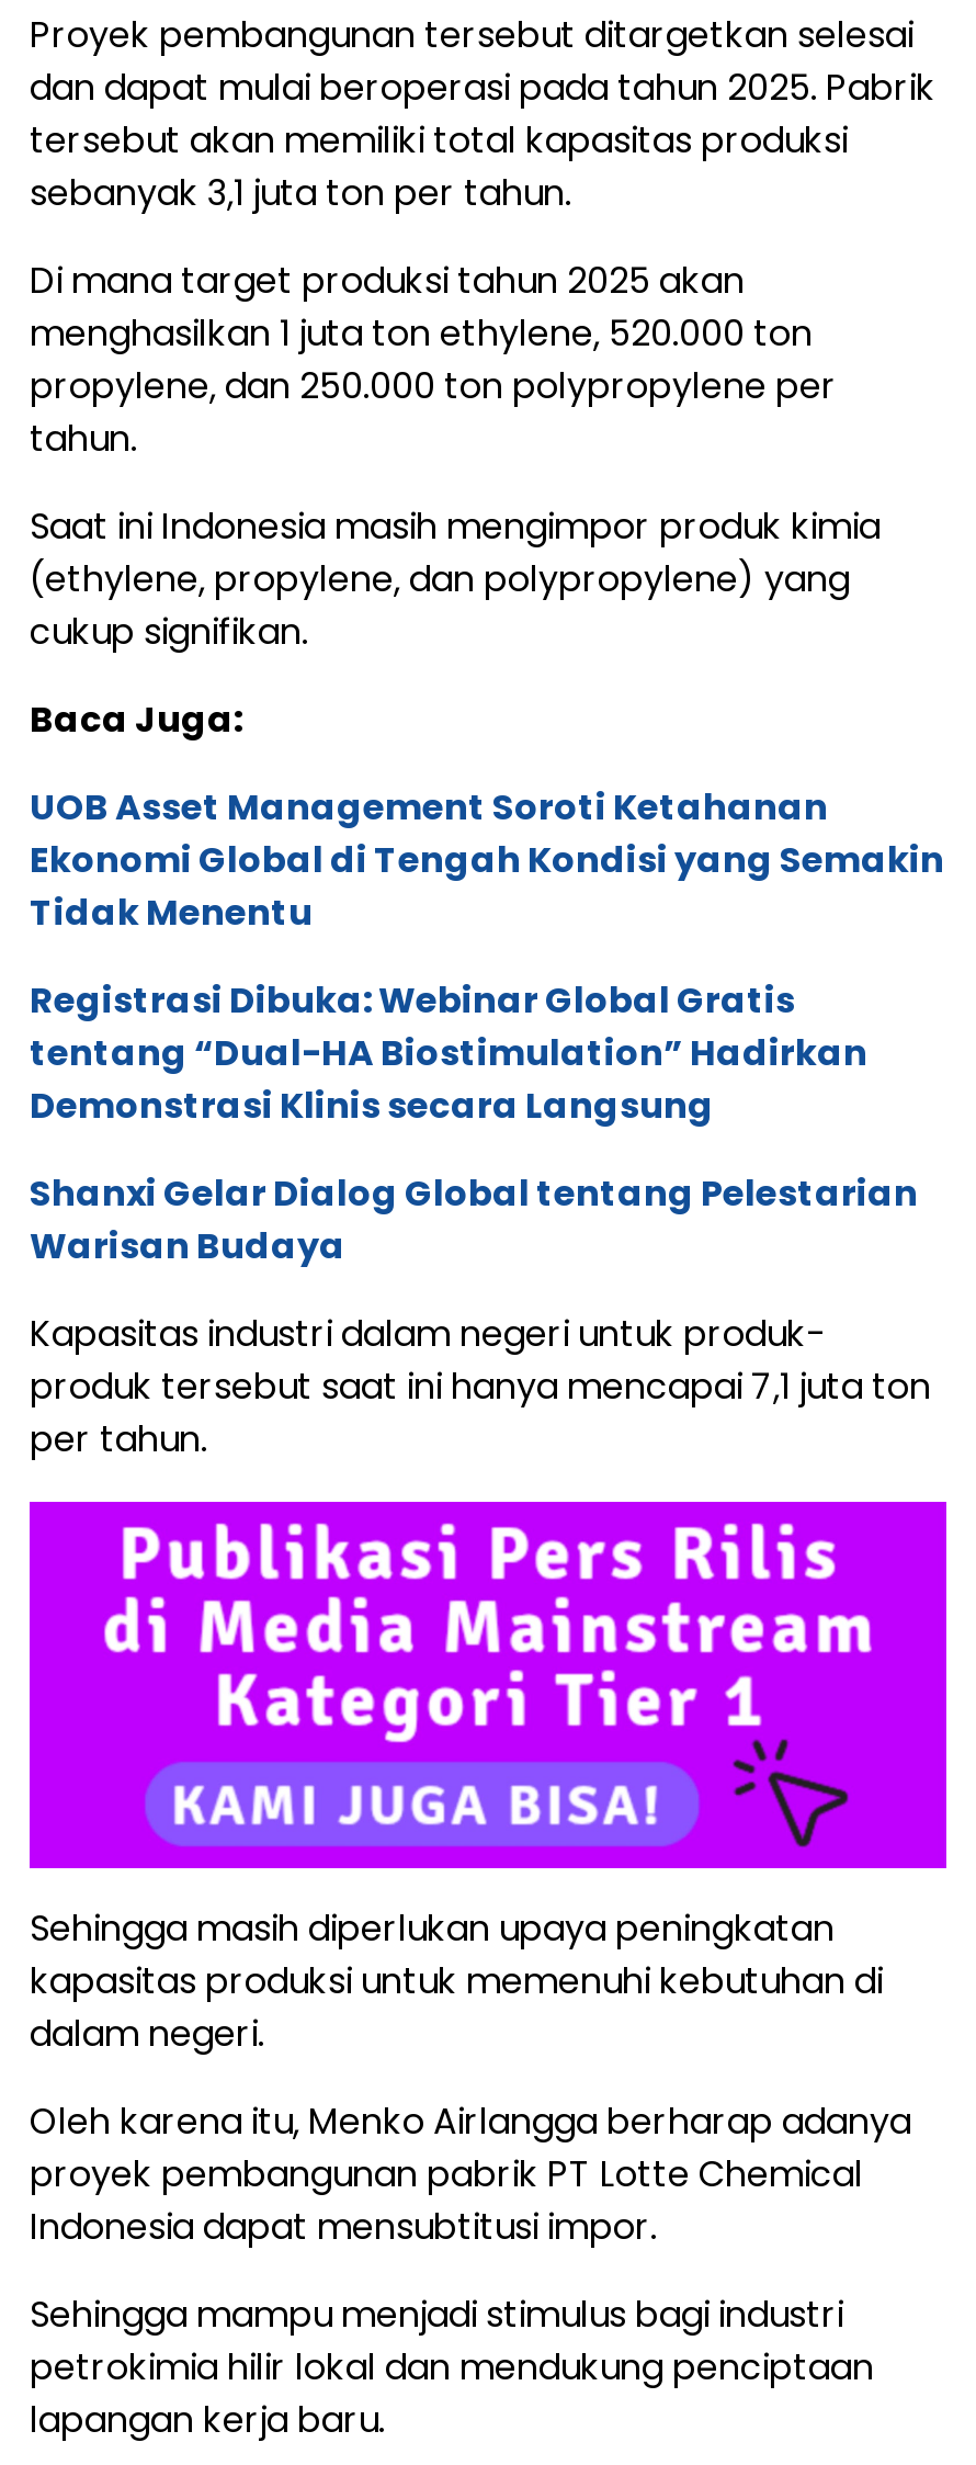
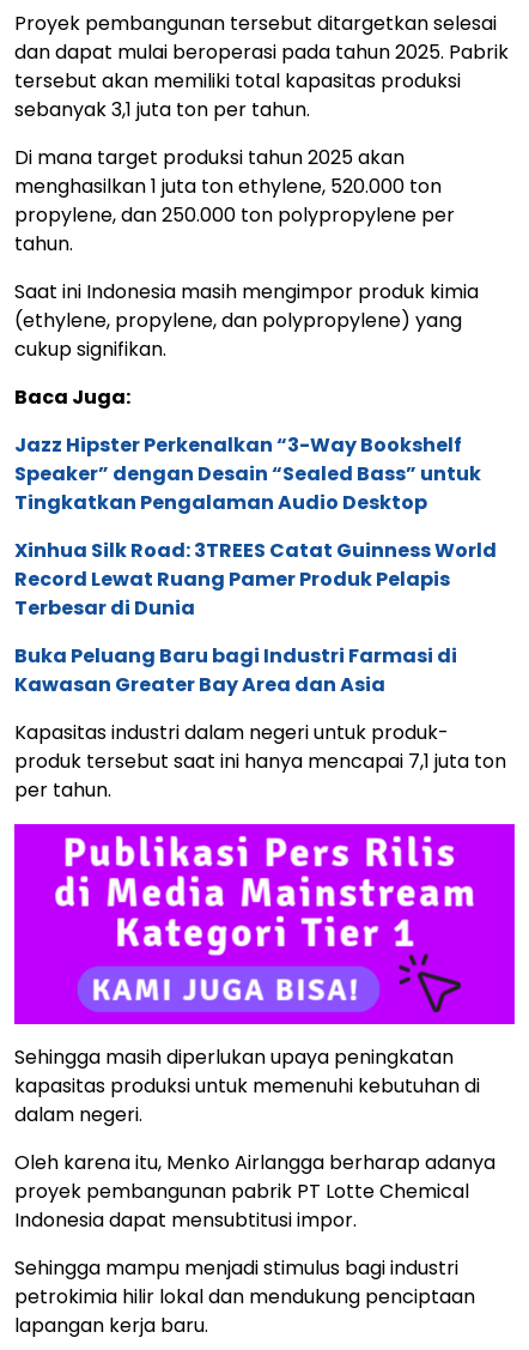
[30,783,944,939] UOB Asset Management Soroti Ketahanan | Ekonomi Global di Tengah Kondisi yang Semakin | Tidak Menentu -> [14,432,481,517] Jazz Hipster Perkenalkan “3-Way Bookshelf | Speaker” dengan Desain “Sealed Bass” untuk | Tingkatkan Pengalaman Audio Desktop
[30,976,867,1132] Registrasi Dibuka: Webinar Global Gratis | tentang “Dual-HA Biostimulation” Hadirkan | Demonstrasi Klinis secara Langsung -> [14,537,497,622] Xinhua Silk Road: 3TREES Catat Guinness World | Record Lewat Ruang Pamer Produk Pelapis | Terbesar di Dunia
[30,1169,918,1272] Shanxi Gelar Dialog Global tentang Pelestarian | Warisan Budaya -> [14,642,457,699] Buka Peluang Baru bagi Industri Farmasi di | Kawasan Greater Bay Area dan Asia

